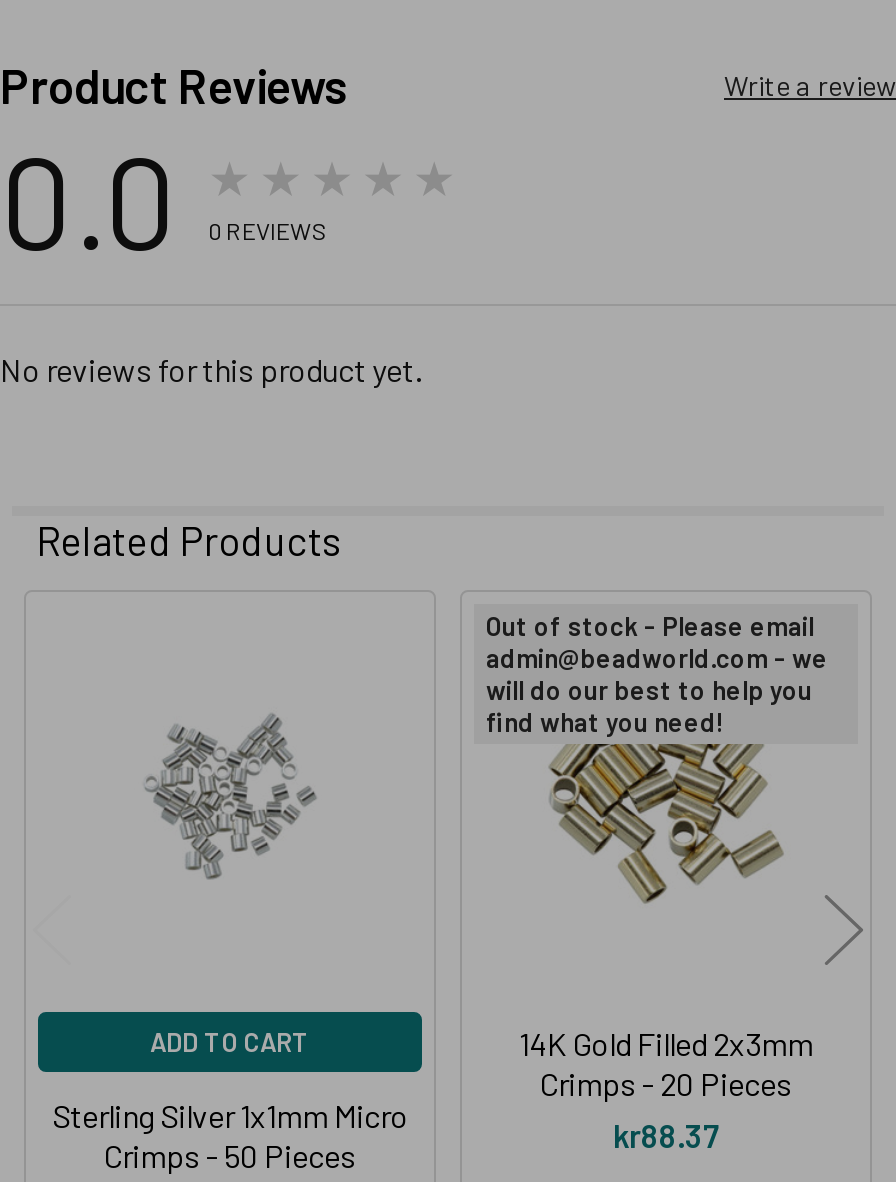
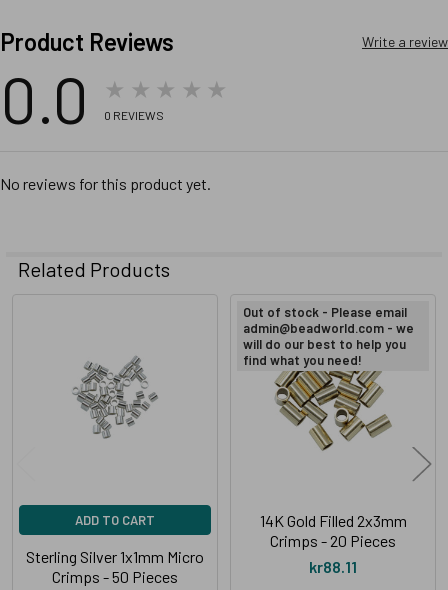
[613,1116,719,1154] kr88.37 -> [309,557,357,576] kr88.11

